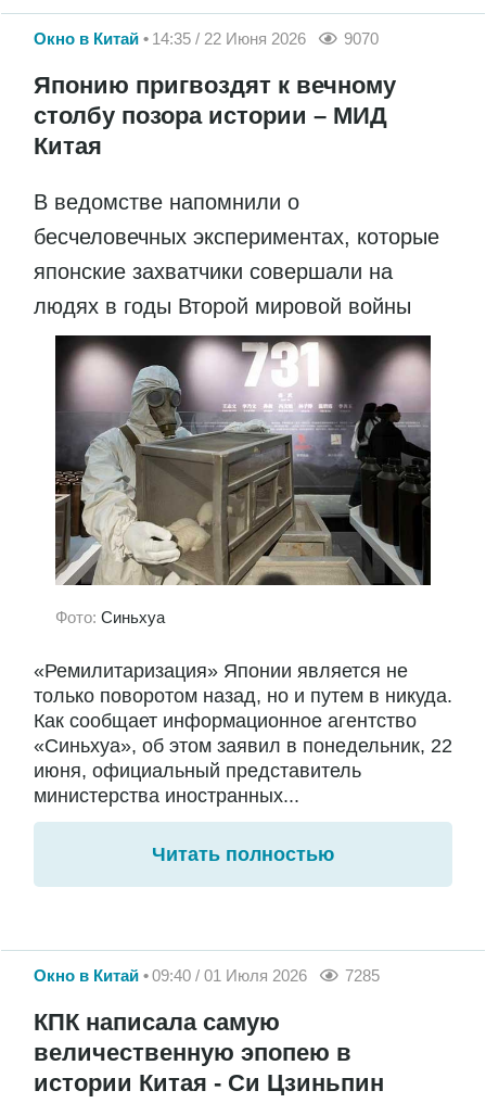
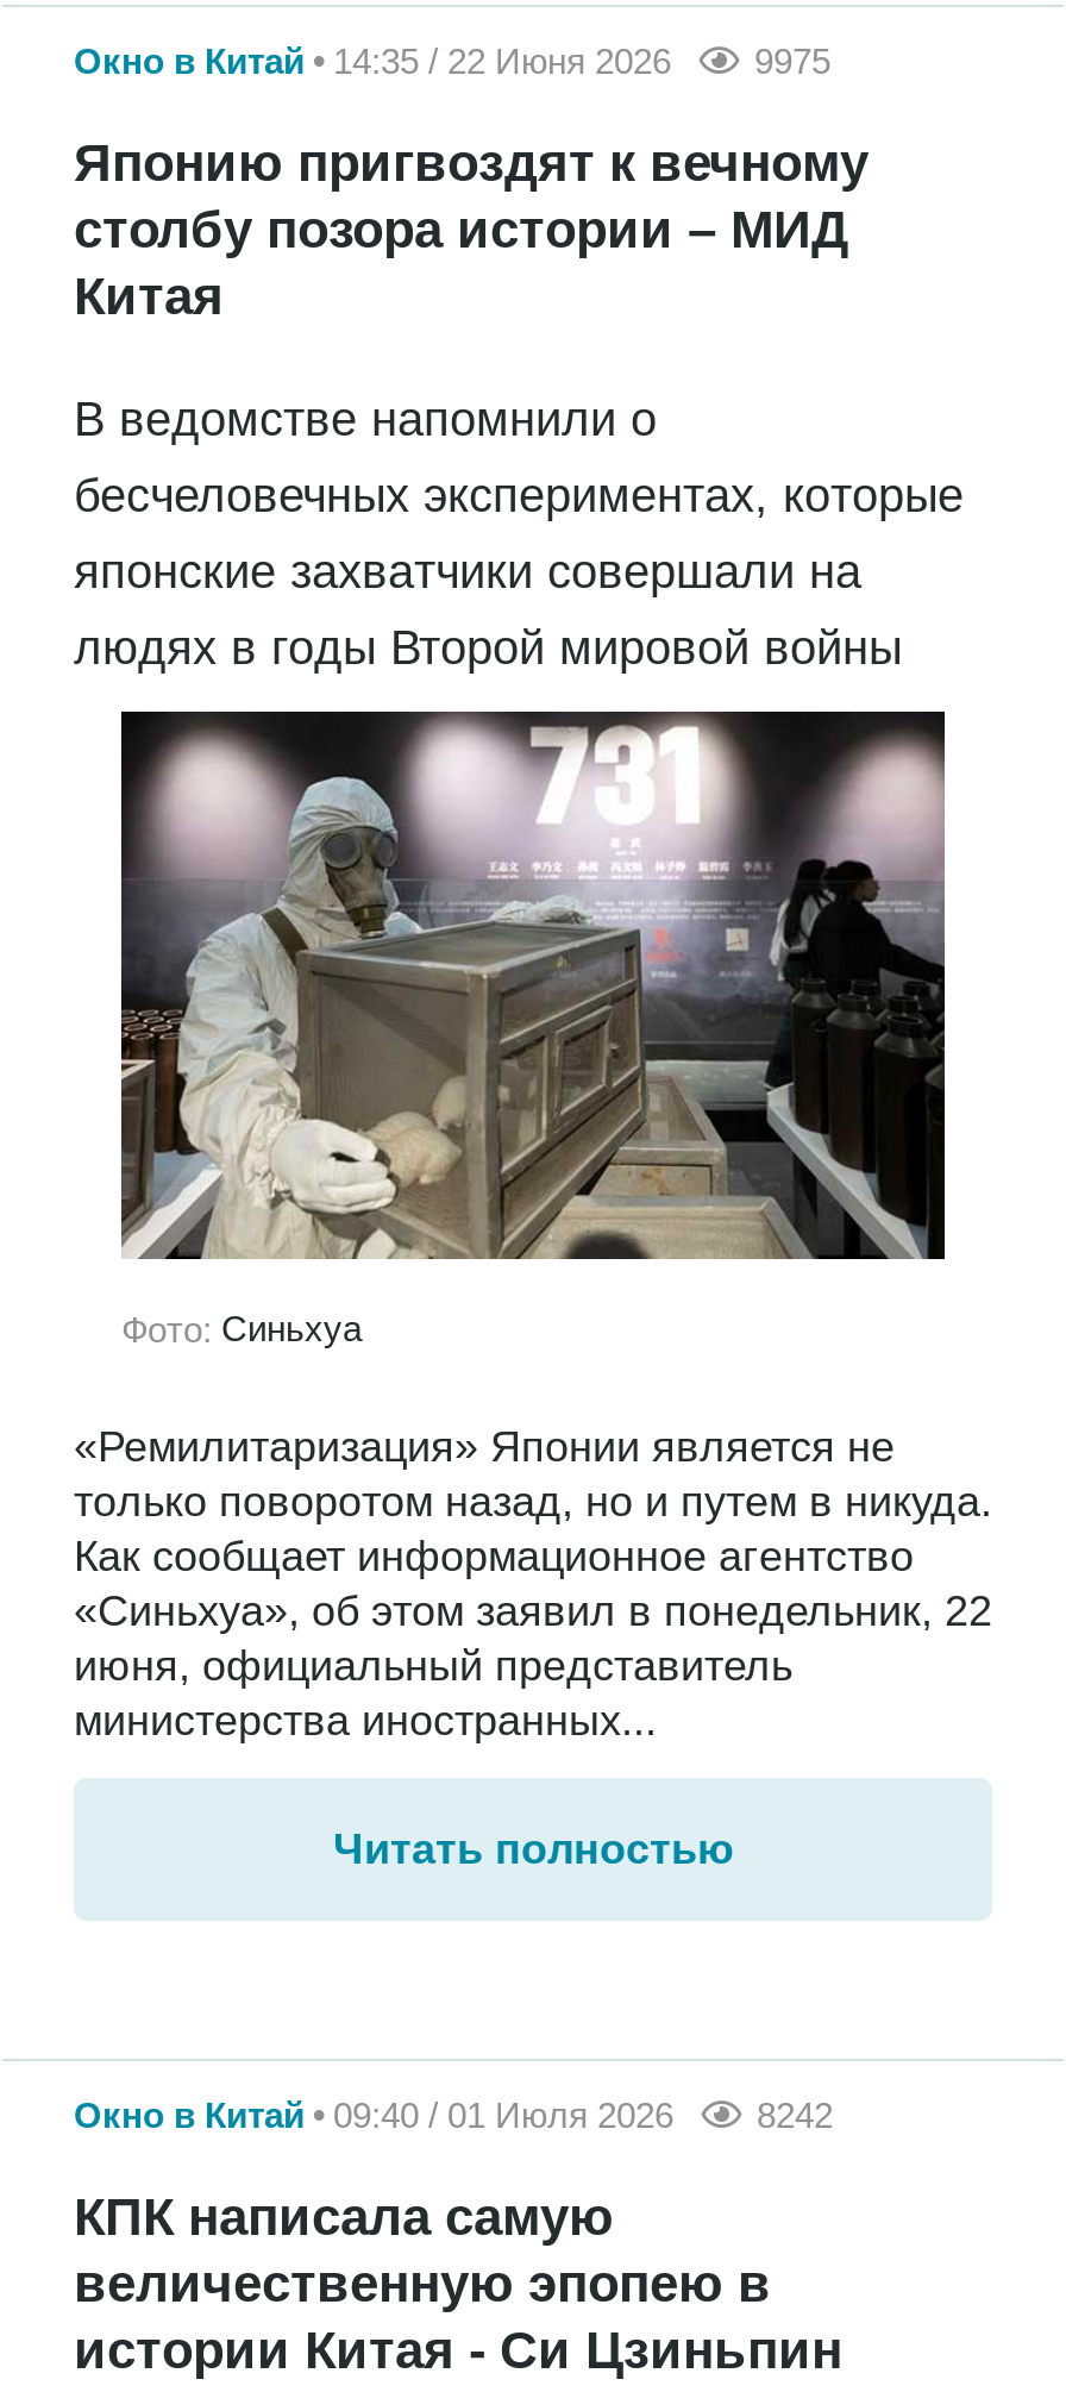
[344,30,379,48] 9070 -> [754,41,830,81] 9975
[345,966,380,985] 7285 -> [757,2094,833,2135] 8242

